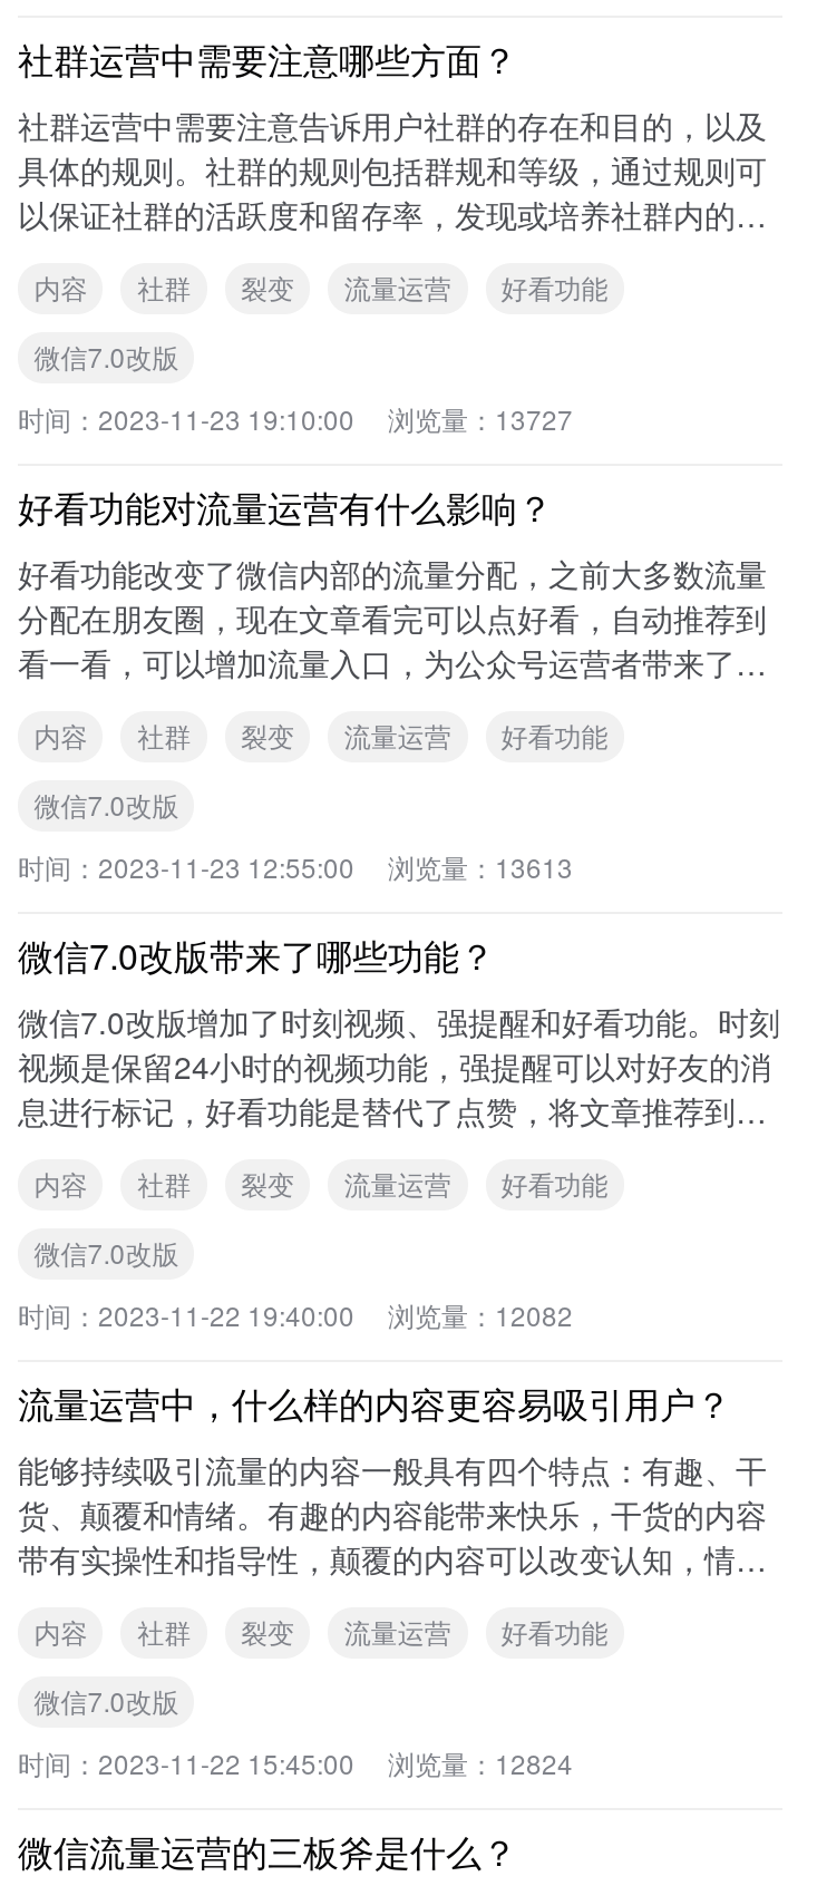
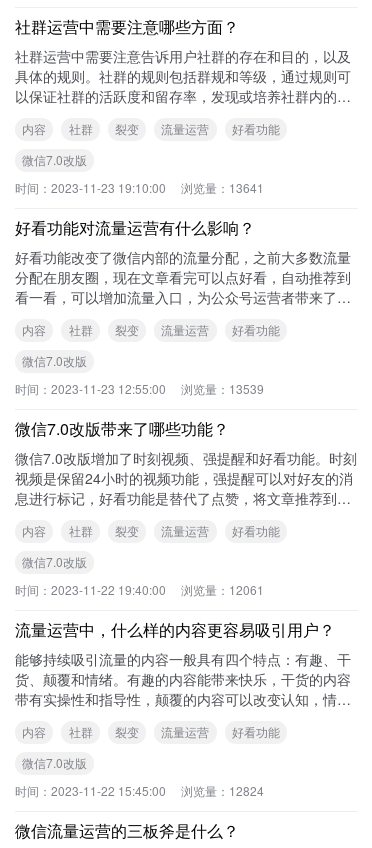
[18,399,573,437] 时间：2023-11-23 19:10:00 浏览量：13727 -> [15,179,264,196] 时间：2023-11-23 19:10:00 浏览量：13641
[18,847,573,885] 时间：2023-11-23 12:55:00 浏览量：13613 -> [15,380,264,397] 时间：2023-11-23 12:55:00 浏览量：13539
[18,1295,573,1333] 时间：2023-11-22 19:40:00 浏览量：12082 -> [15,581,264,598] 时间：2023-11-22 19:40:00 浏览量：12061

